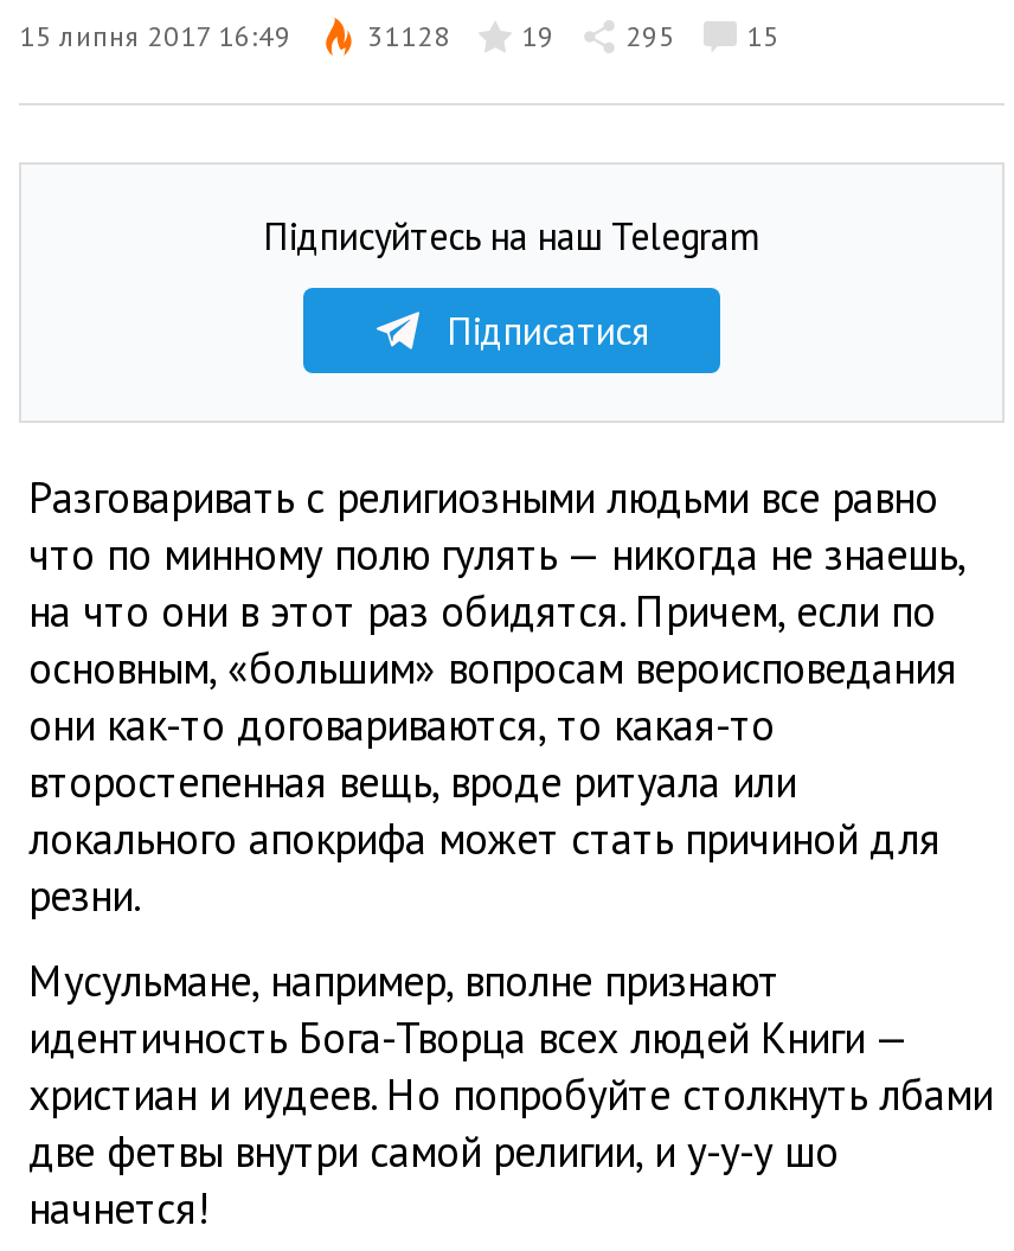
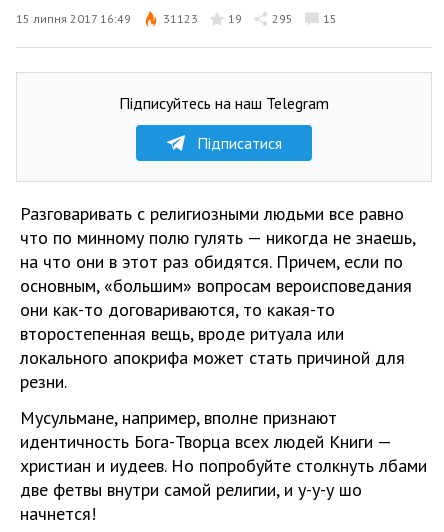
[367,17,779,52] 31128 19 295 15 -> [163,10,337,25] 31123 19 295 15

